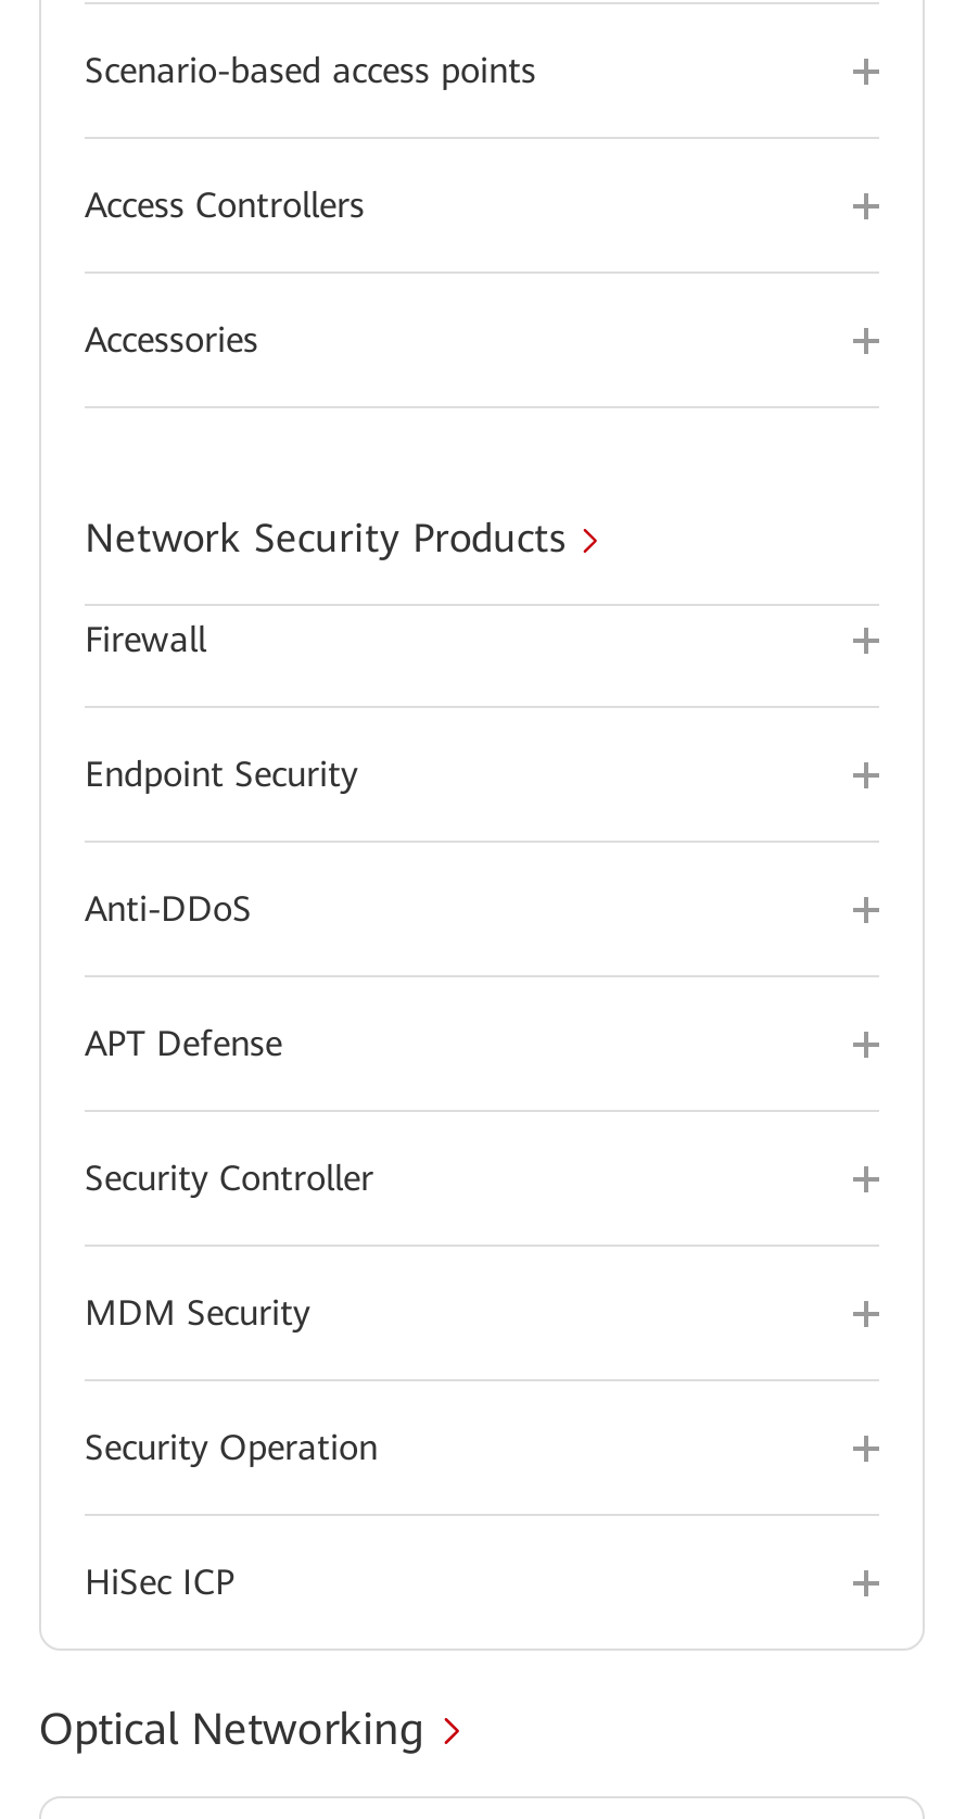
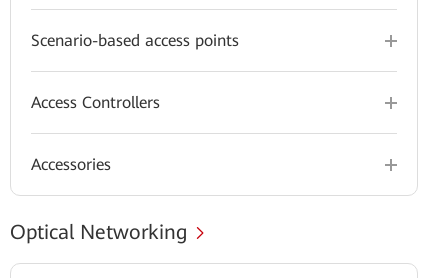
[85,515,567,1603] Network Security Products | Firewall | Endpoint Security | Anti-DDoS | APT Defense | Security Controller | MDM Security | Security Operation | HiSec ICP -> none

